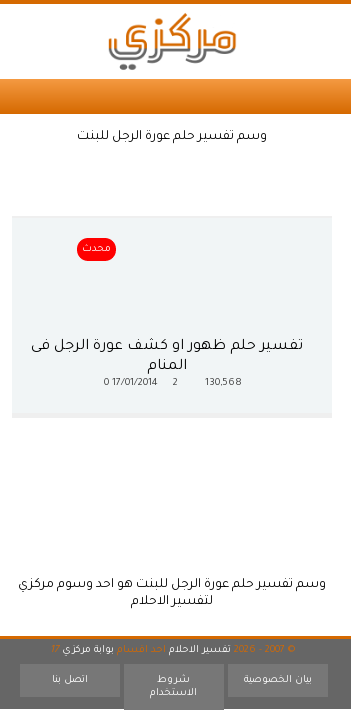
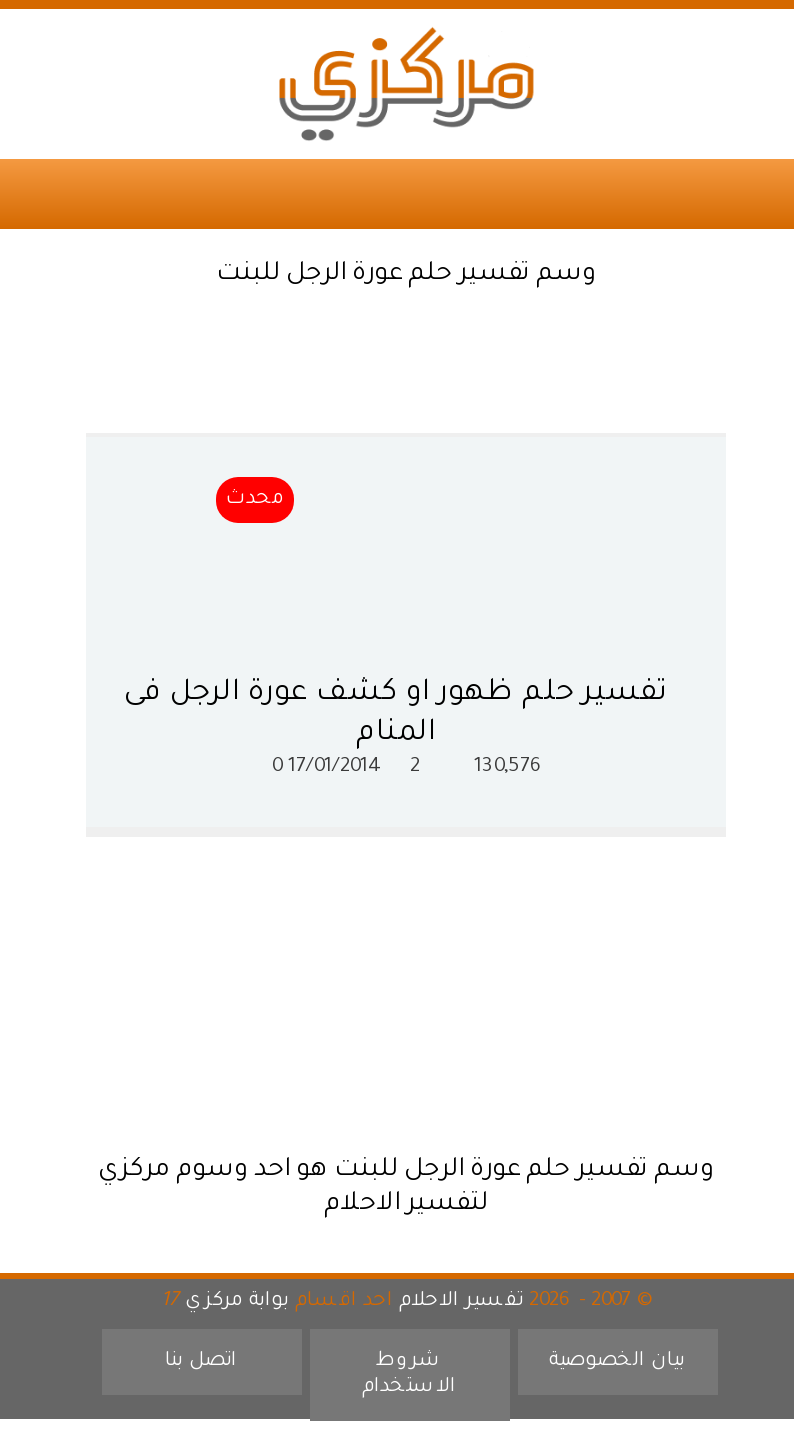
[205,378,242,389] 130,568 -> [474,757,544,779] 130,576

